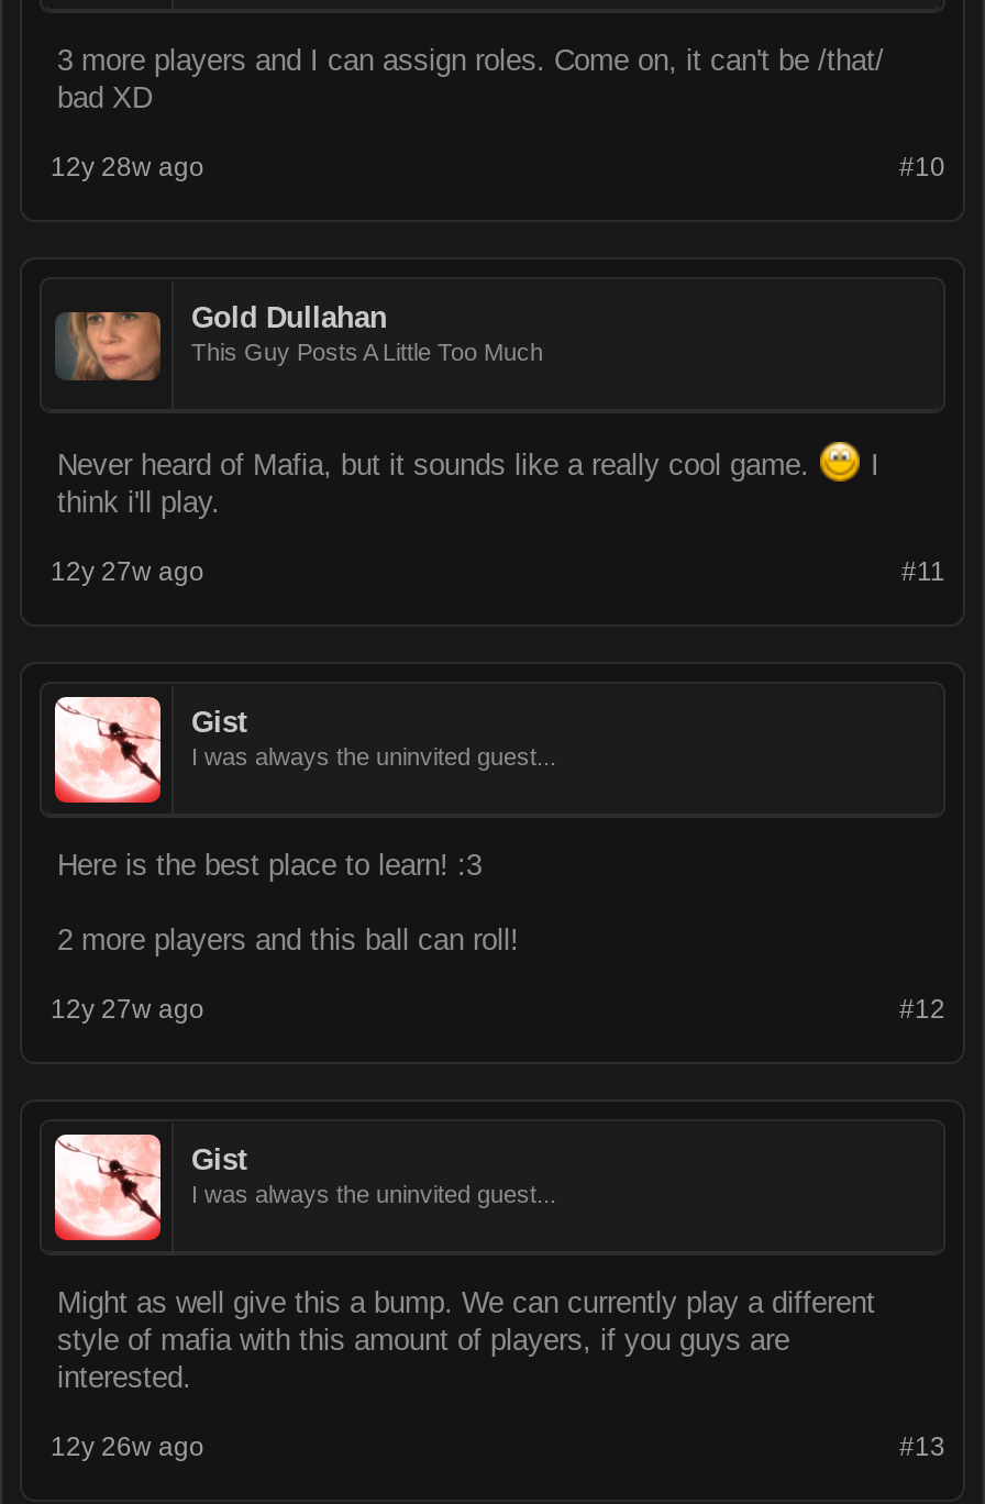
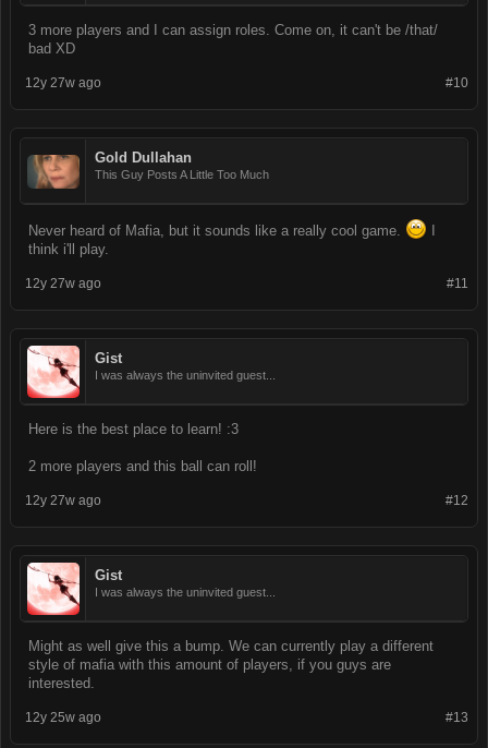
[51,152,204,183] 12y 28w ago -> [25,76,101,91] 12y 27w ago
[51,1432,204,1463] 12y 26w ago -> [25,710,101,725] 12y 25w ago

